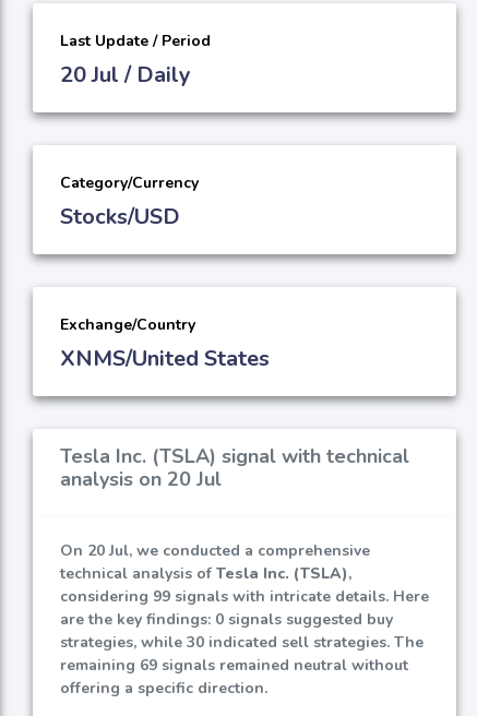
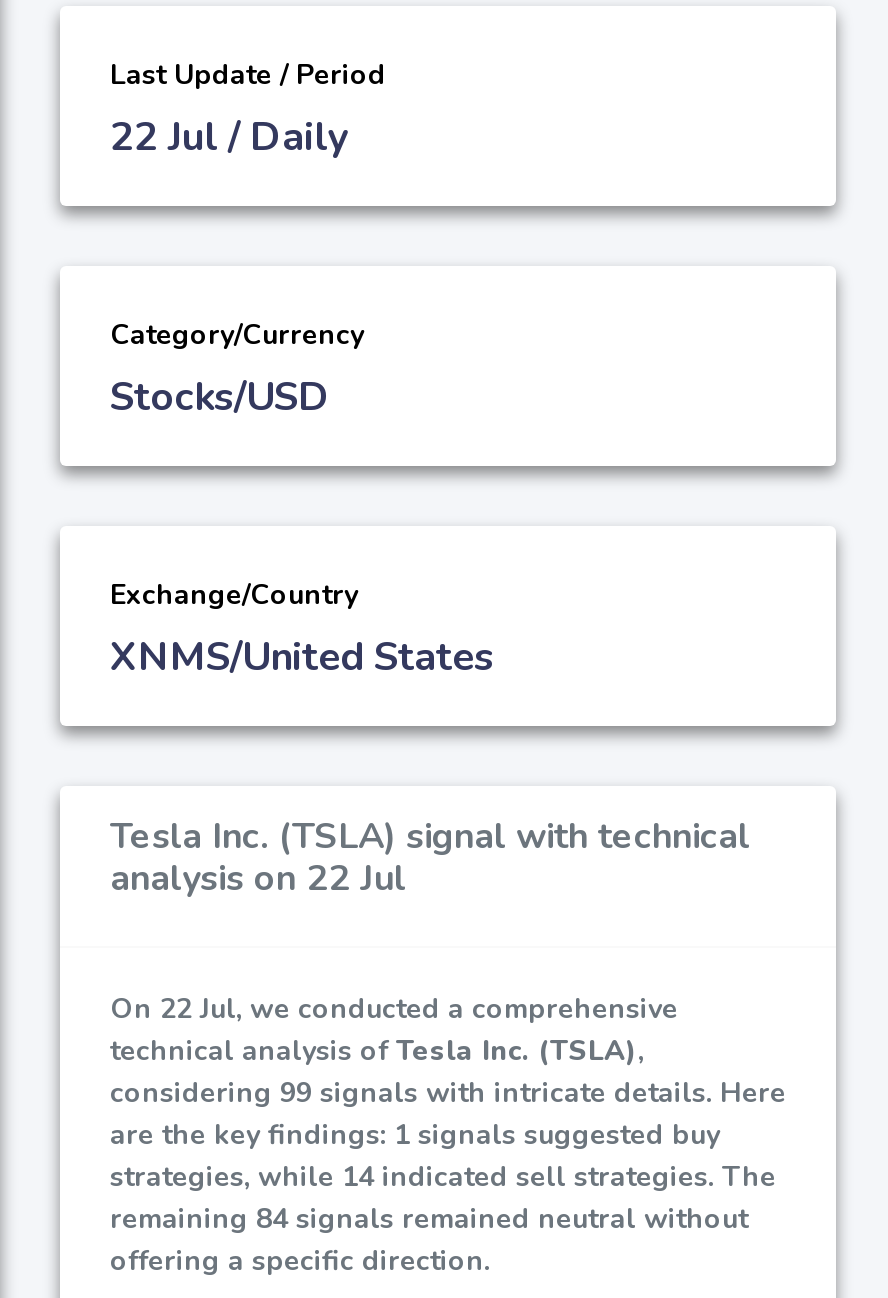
[60,60,191,90] 20 Jul / Daily -> [110,111,350,165] 22 Jul / Daily
[60,466,222,493] analysis on 20 Jul -> [110,855,406,903] analysis on 22 Jul
[60,541,370,561] On 20 Jul, we conducted a comprehensive -> [110,991,678,1029] On 22 Jul, we conducted a comprehensive
[60,609,393,630] are the key findings: 0 signals suggested buy -> [110,1117,720,1155] are the key findings: 1 signals suggested buy
[60,632,424,653] strategies, while 30 indicated sell strategies. The -> [110,1159,776,1197] strategies, while 14 indicated sell strategies. The
[60,655,408,676] remaining 69 signals remained neutral without -> [110,1201,748,1239] remaining 84 signals remained neutral without

